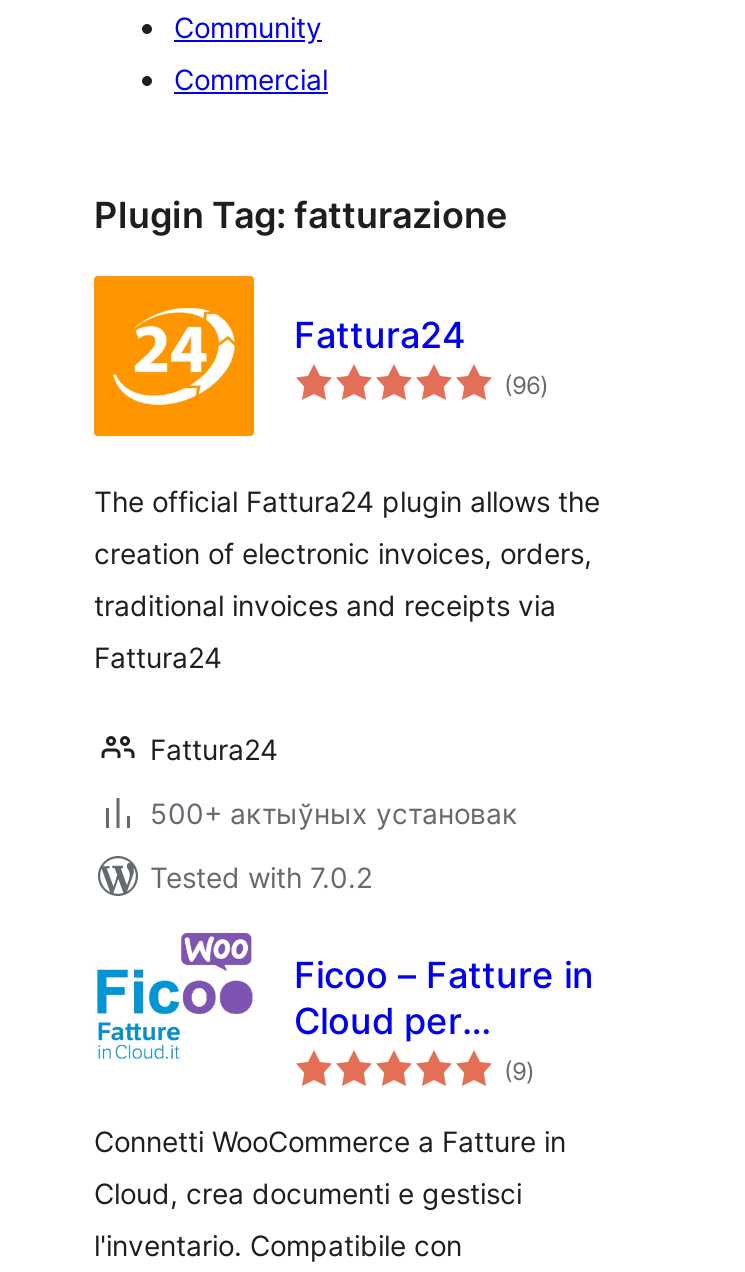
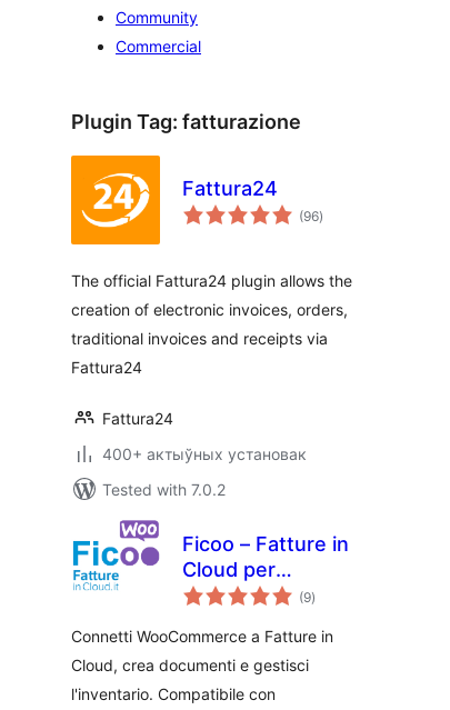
[150,796,518,830] 500+ актыўных установак -> [102,444,307,463] 400+ актыўных установак

